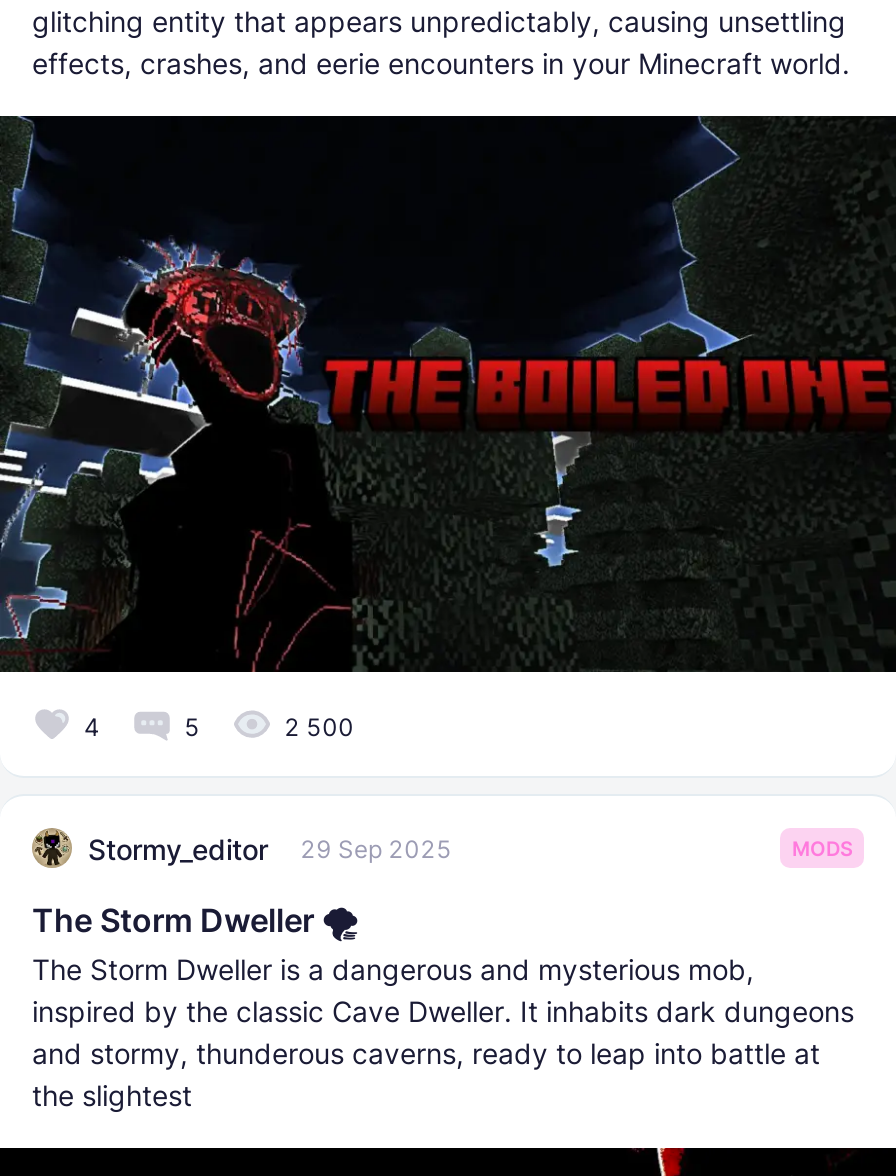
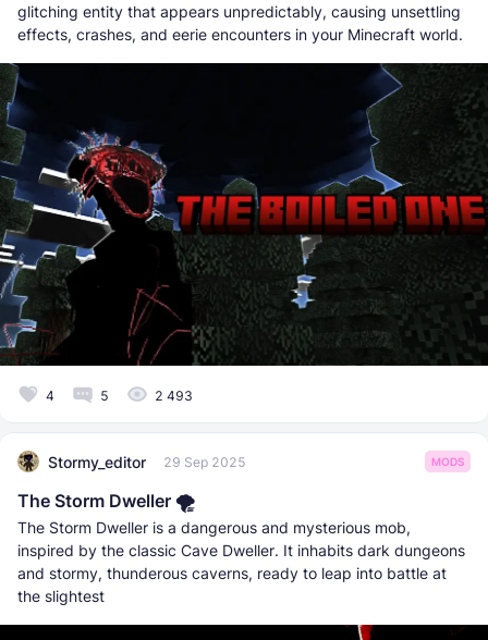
[284,712,354,742] 2 500 -> [155,387,193,404] 2 493

